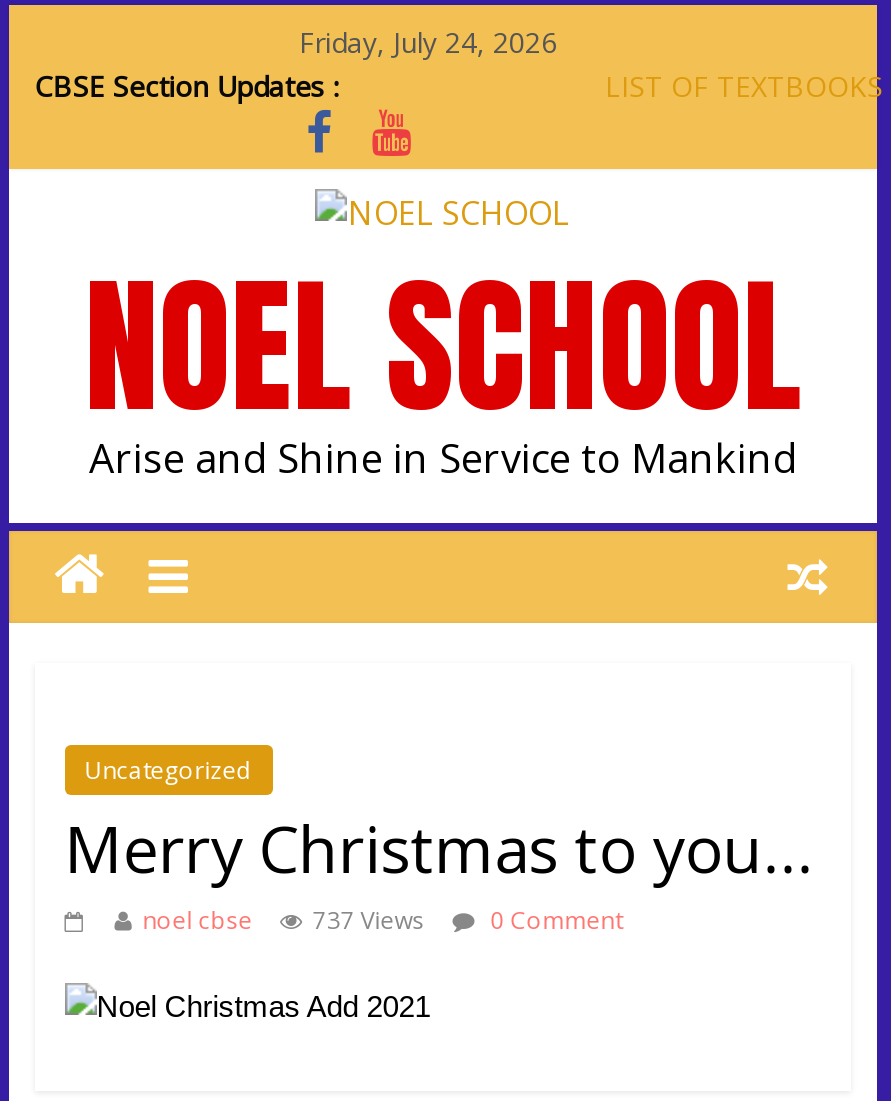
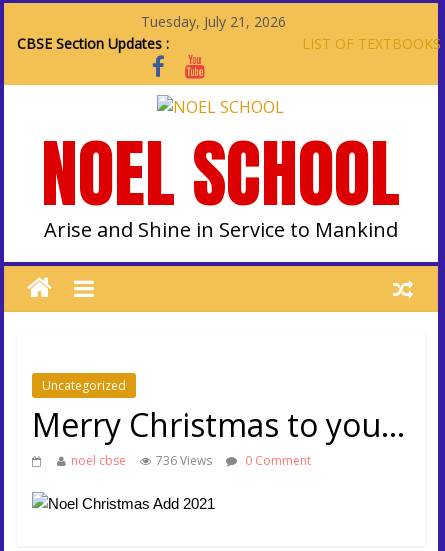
[299,23,557,61] Friday, July 24, 2026 -> [141,12,286,31] Tuesday, July 21, 2026
[313,903,425,937] 737 Views -> [156,452,212,469] 736 Views

